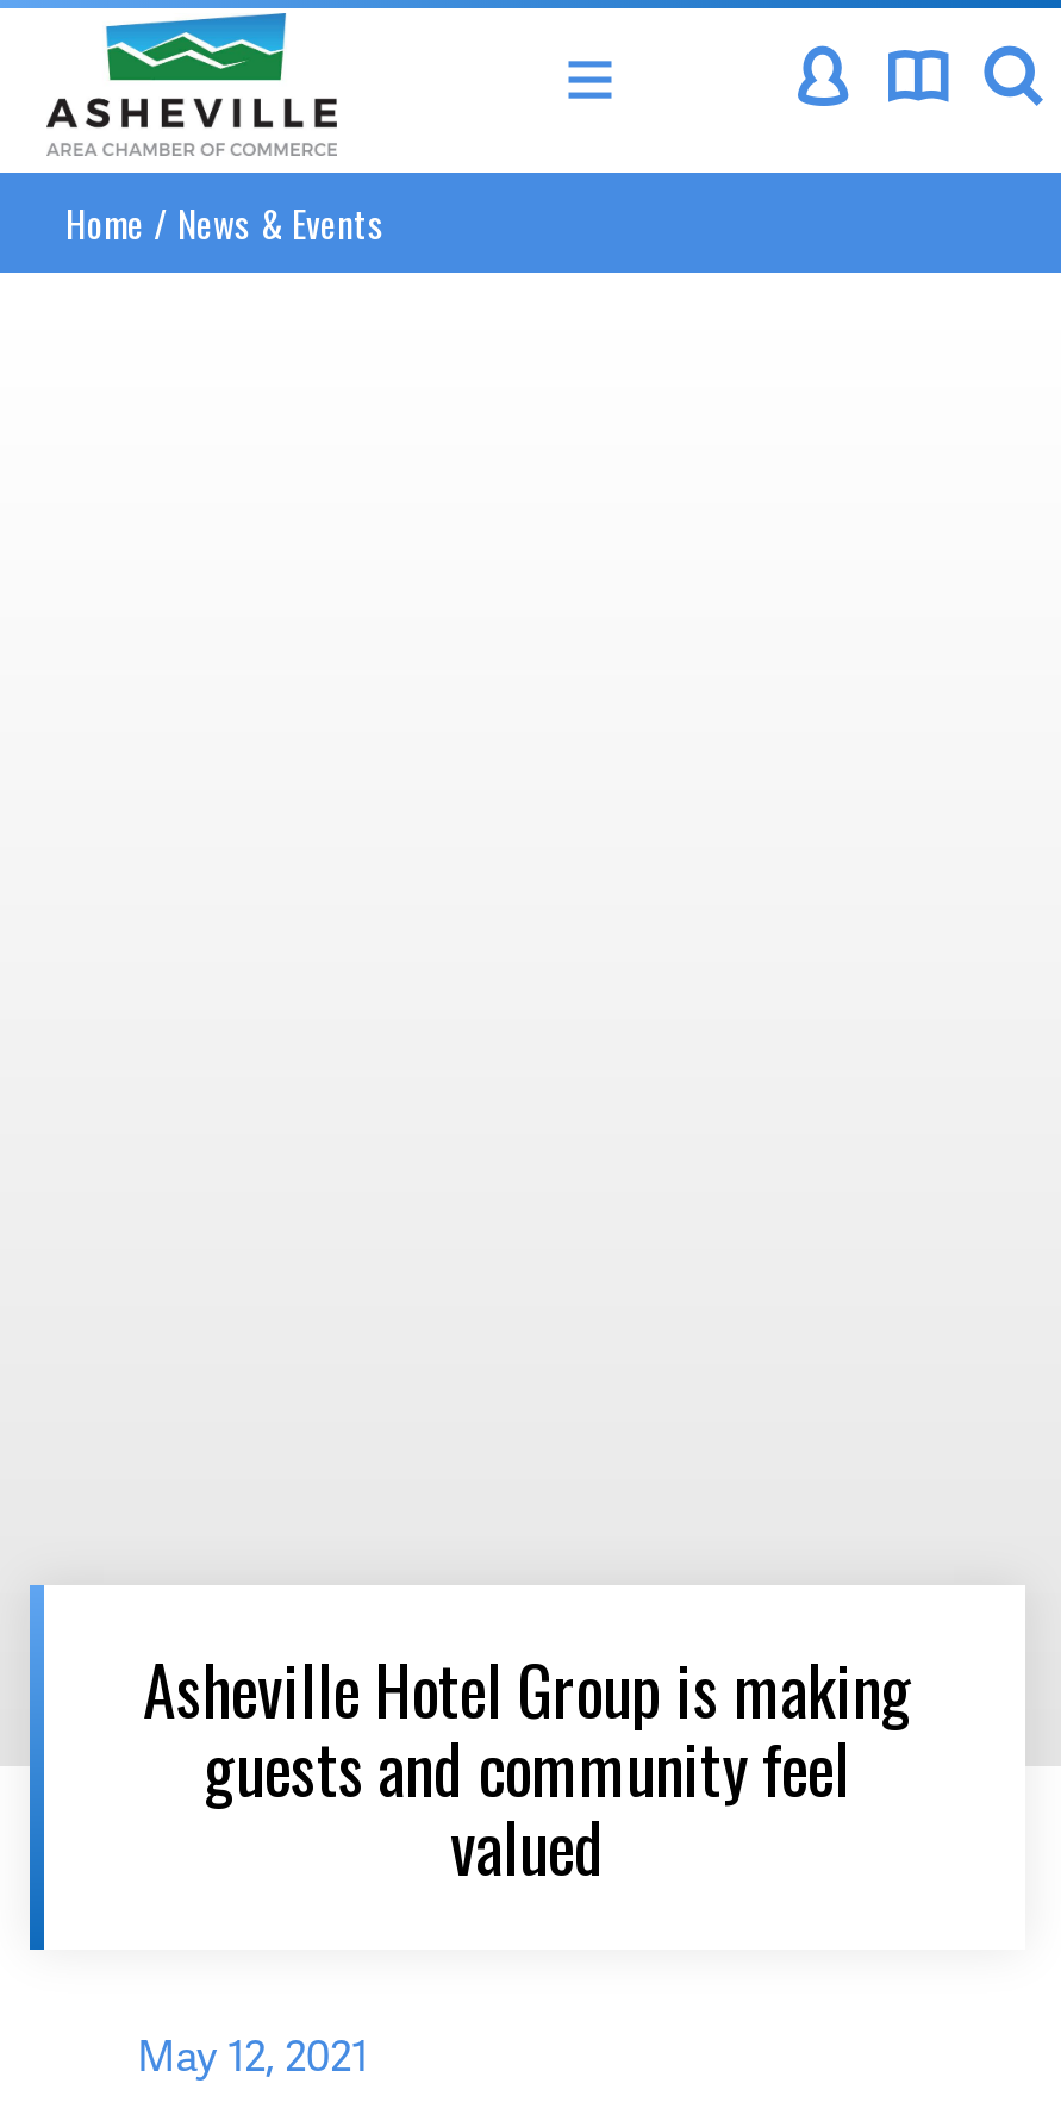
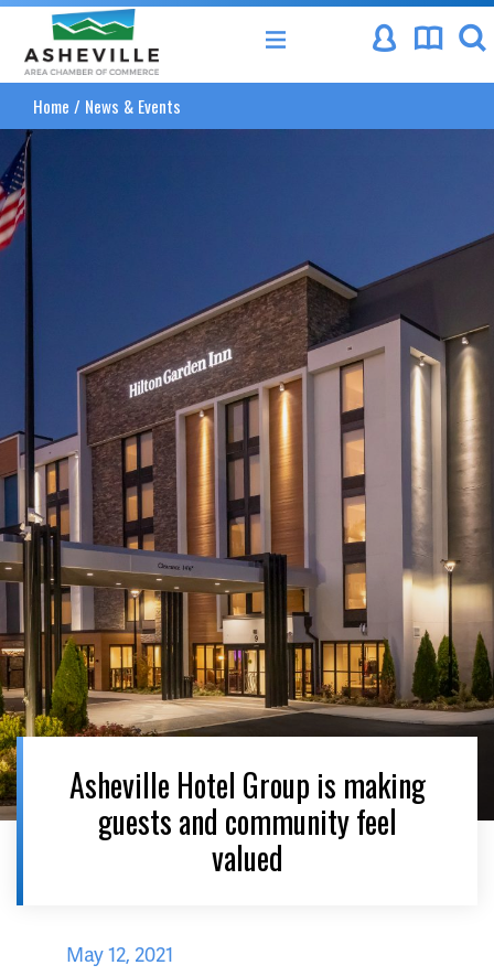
none -> [3,128,491,822] [image]

